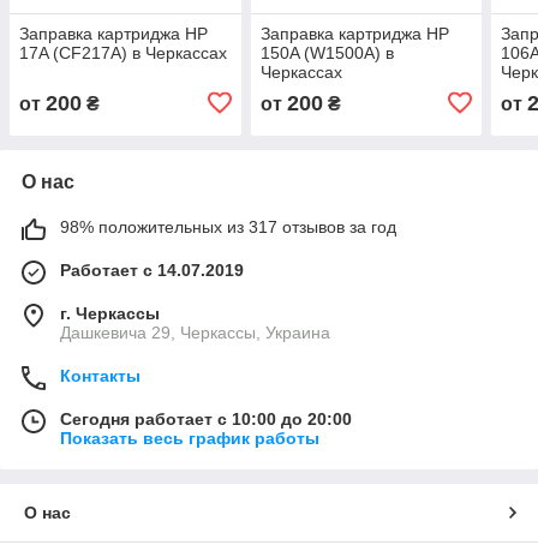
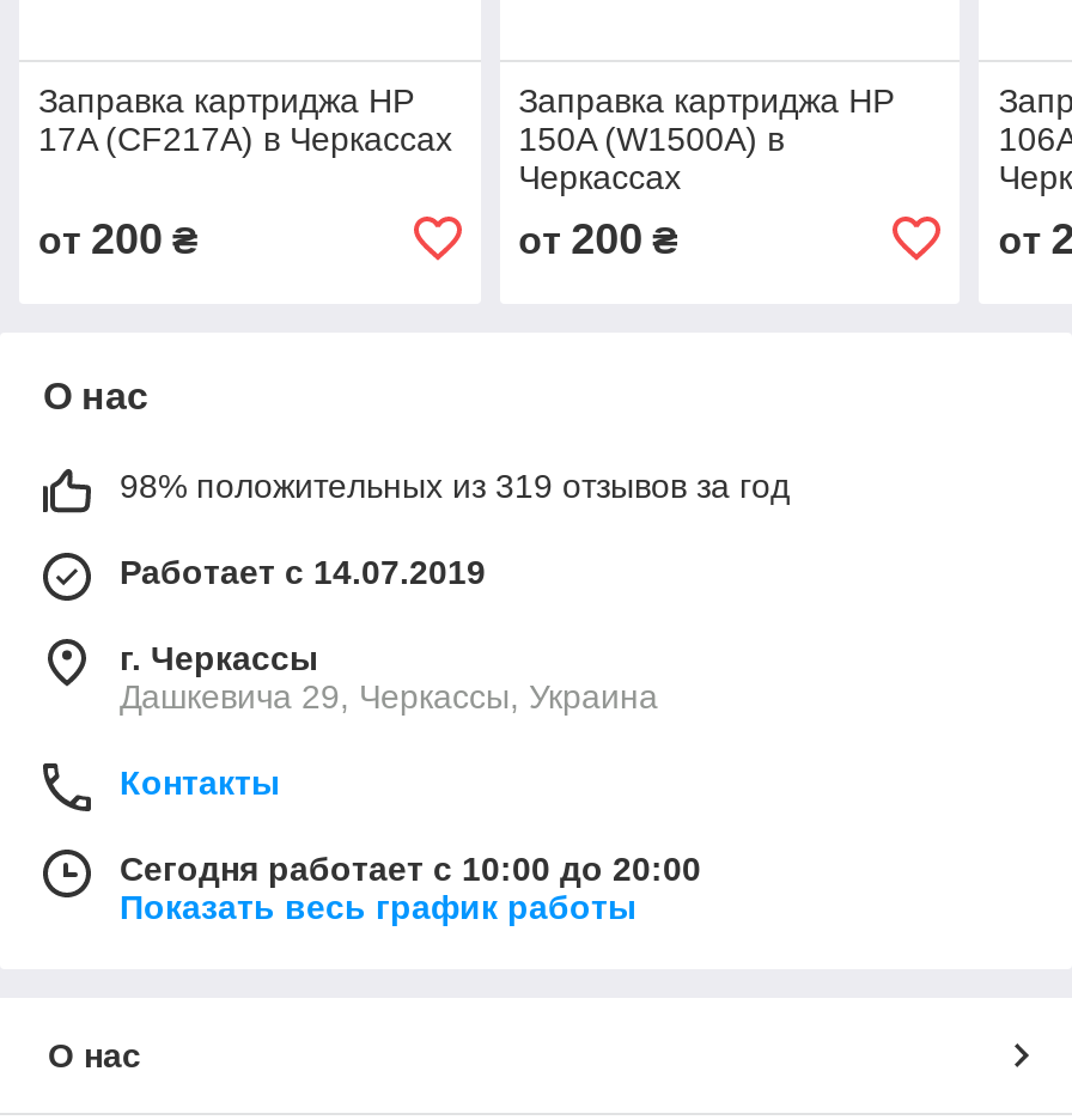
[60,217,396,236] 98% положительных из 317 отзывов за год -> [120,466,790,504] 98% положительных из 319 отзывов за год

